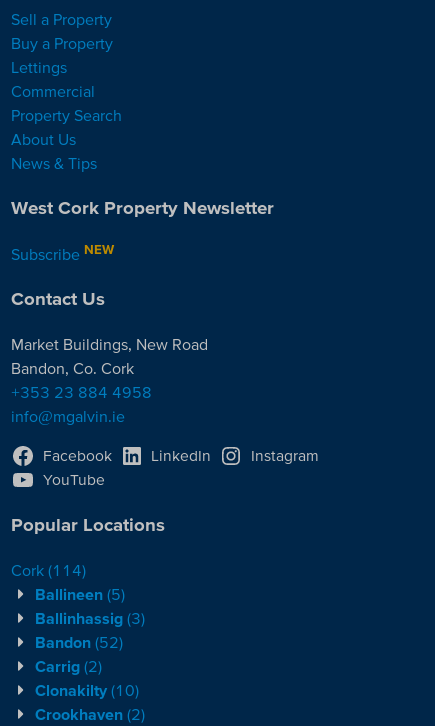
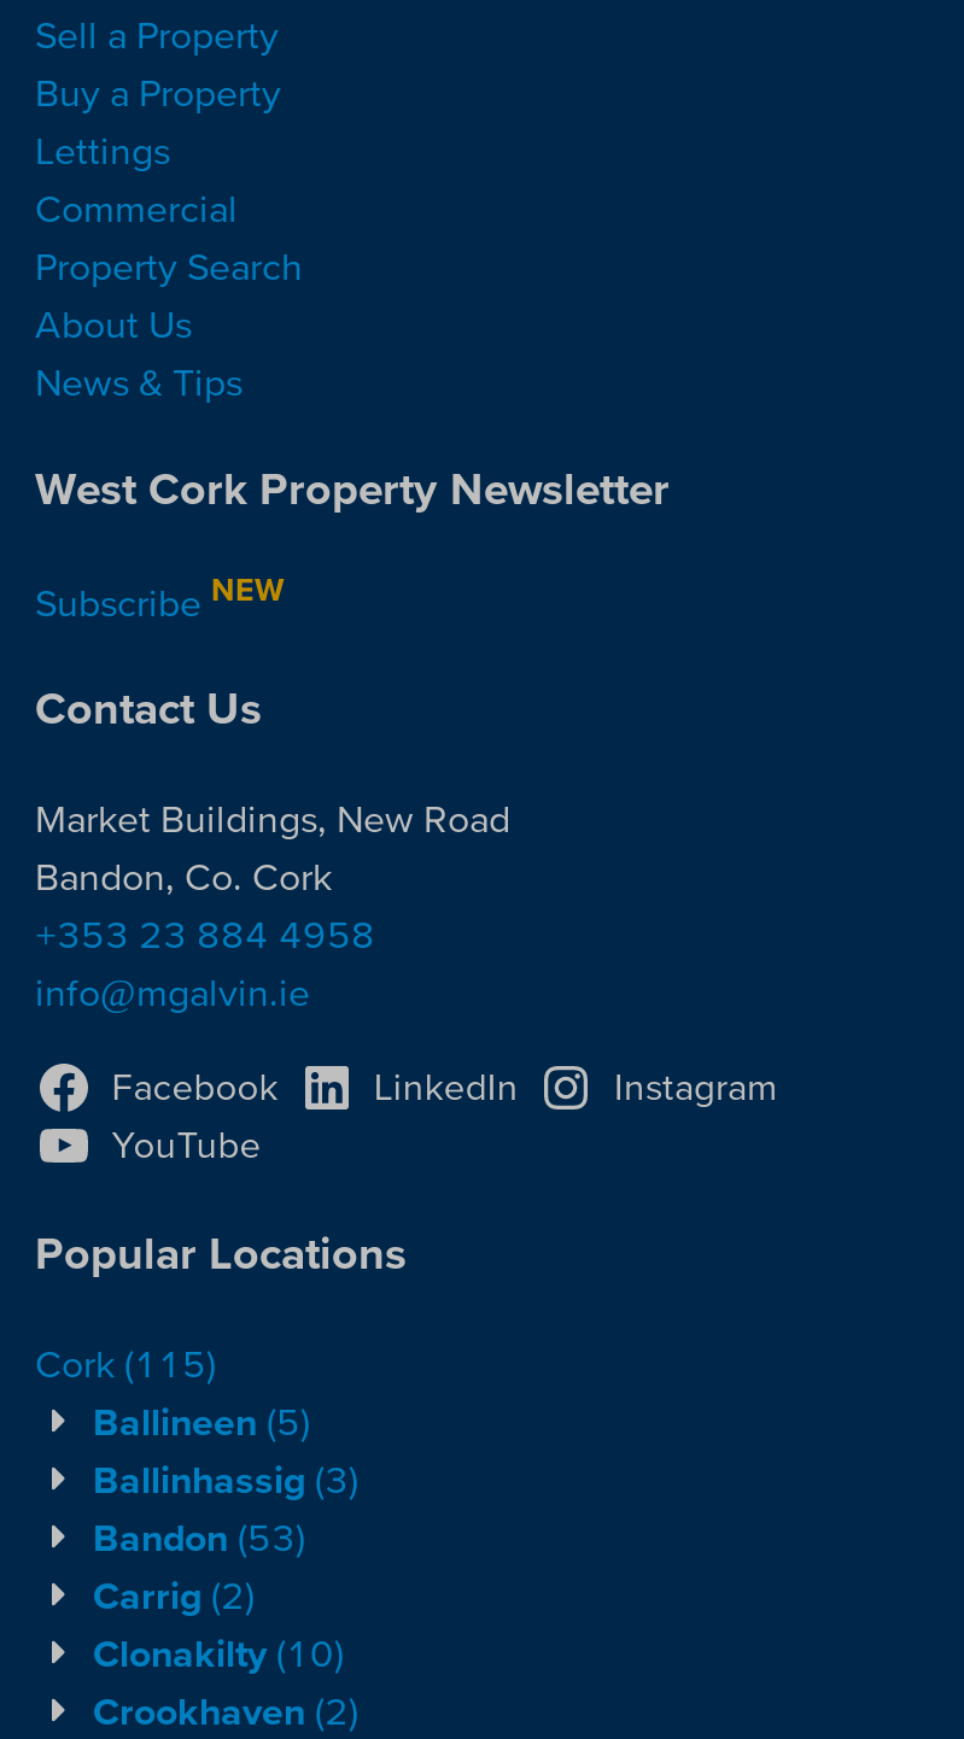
[11,560,86,578] Cork (114) -> [35,1340,216,1383] Cork (115)
[35,632,123,650] Bandon (52) -> [93,1513,305,1557] Bandon (53)

